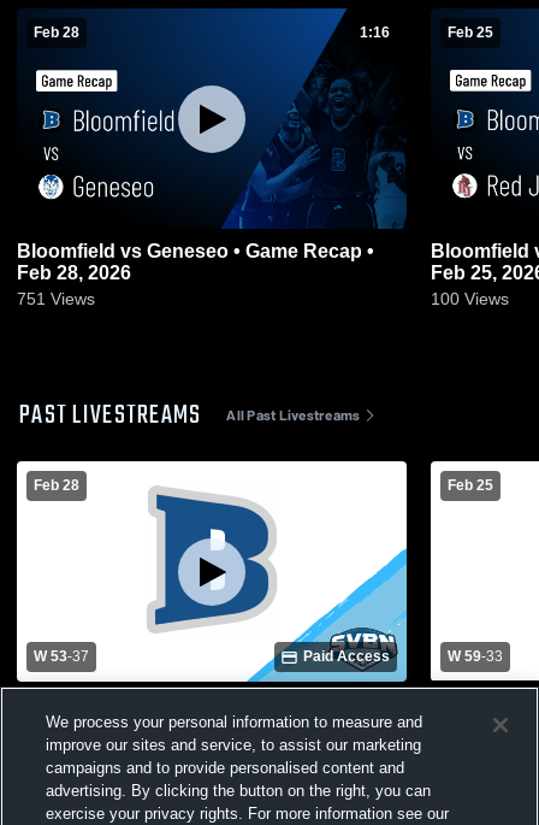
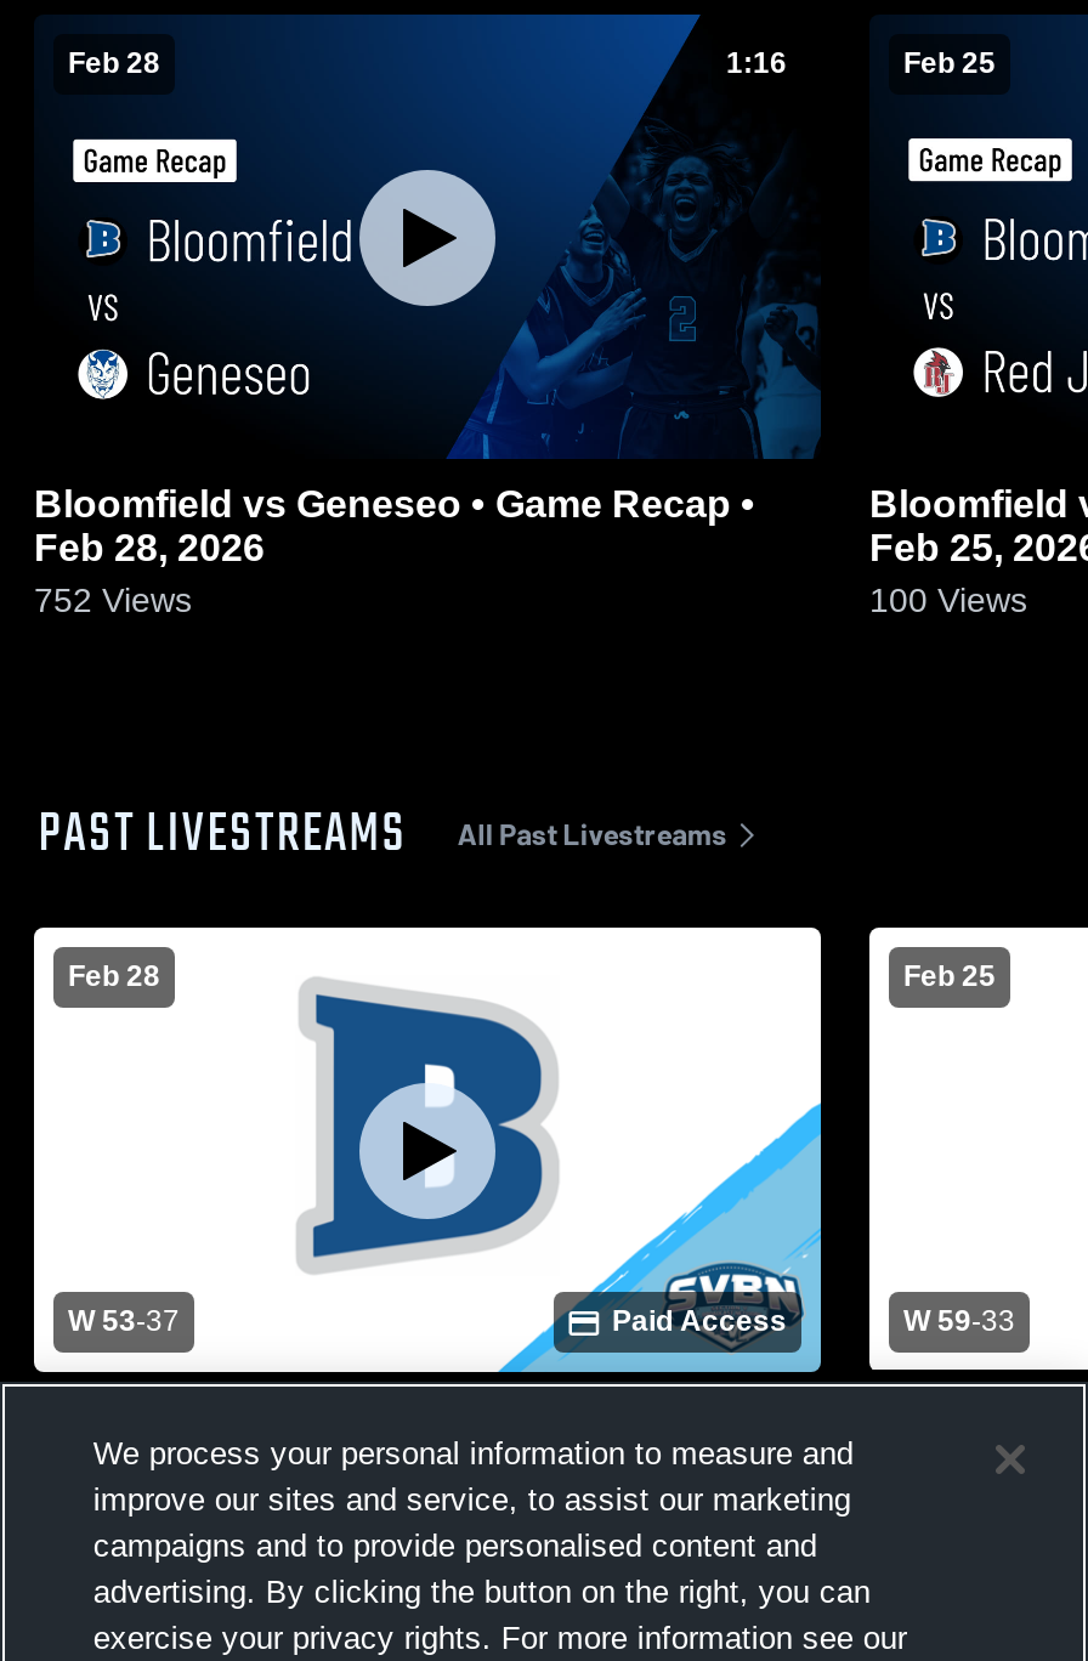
[17,289,95,308] 751 Views -> [34,580,192,619] 752 Views

